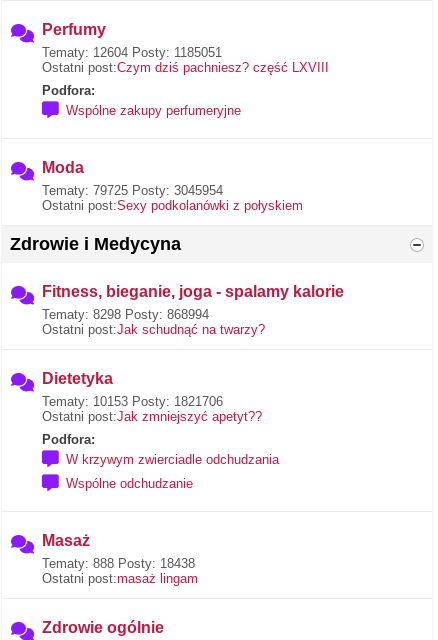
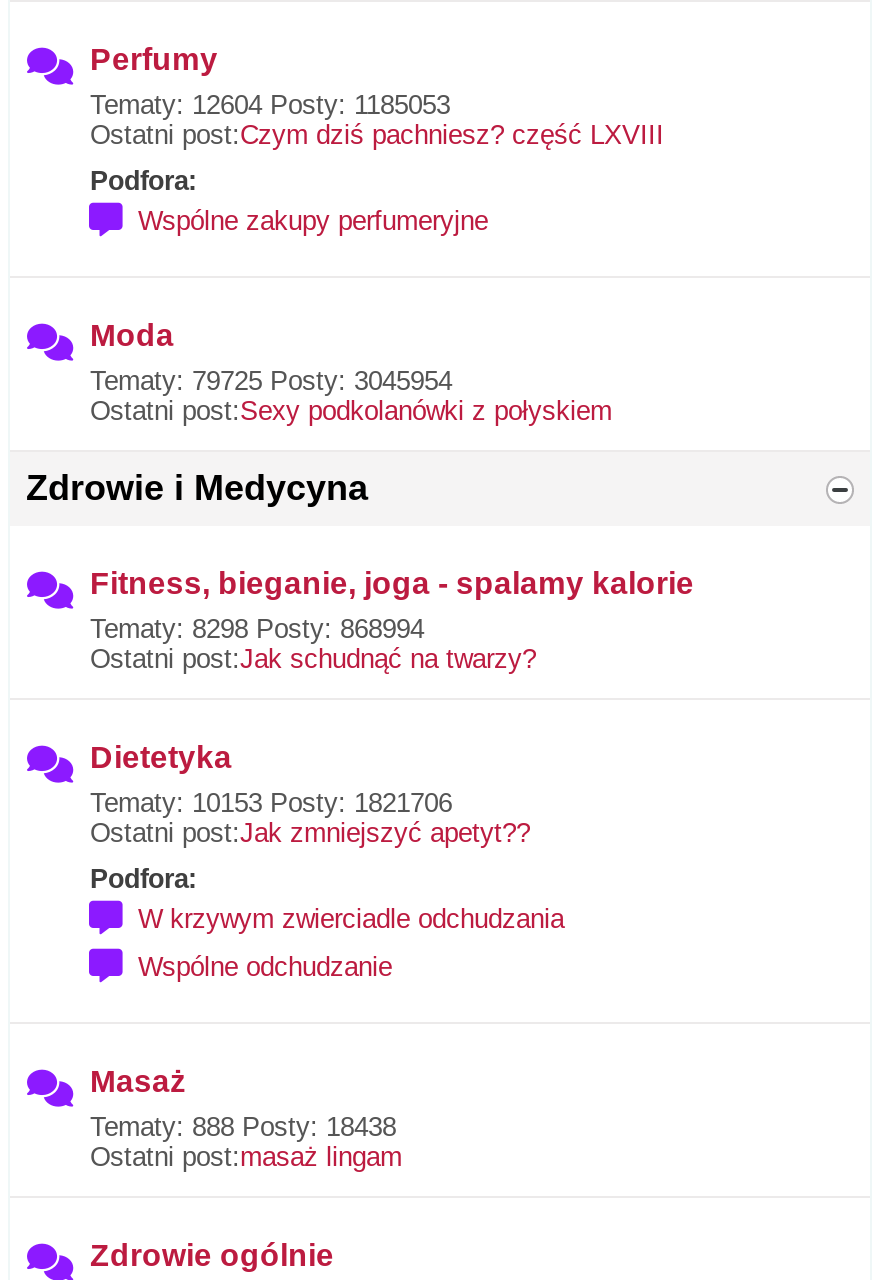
[42,45,222,60] Tematy: 12604 Posty: 1185051 -> [90,90,450,120] Tematy: 12604 Posty: 1185053

